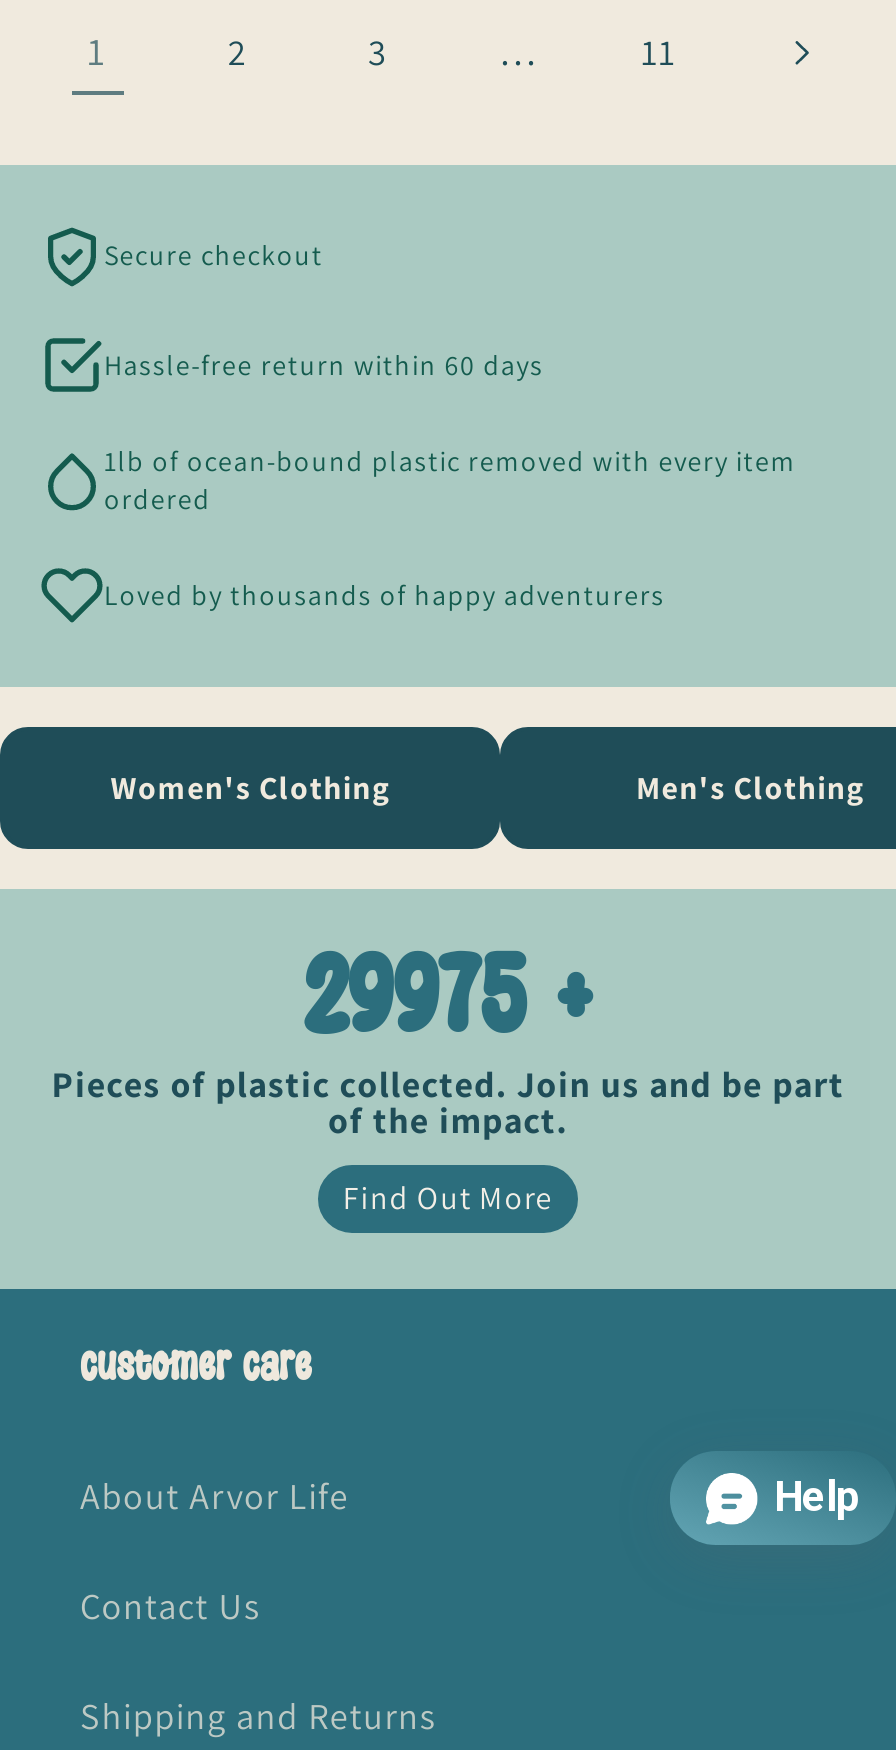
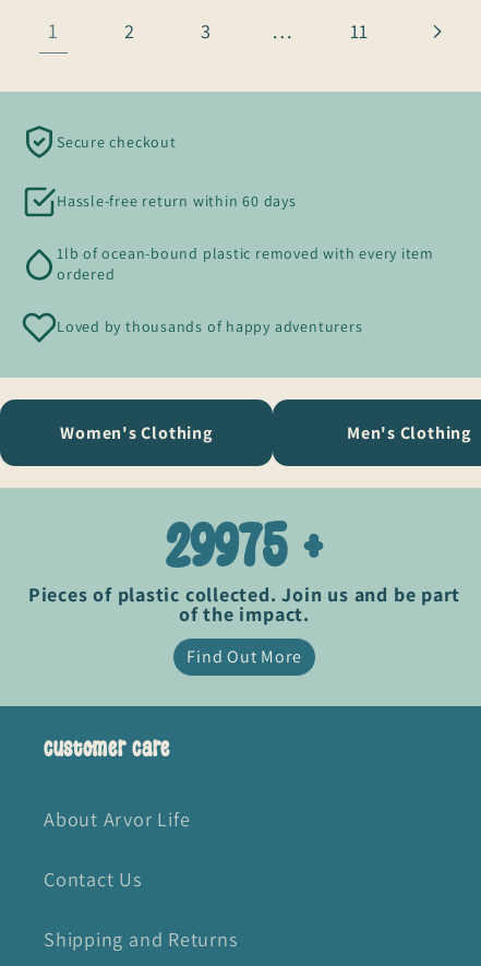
[670,1461,880,1545] [image] -> none

